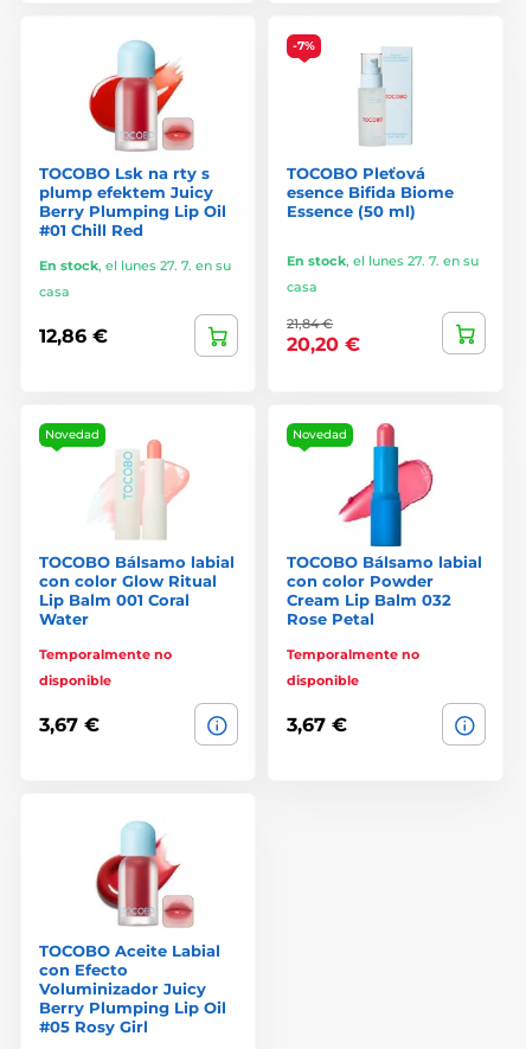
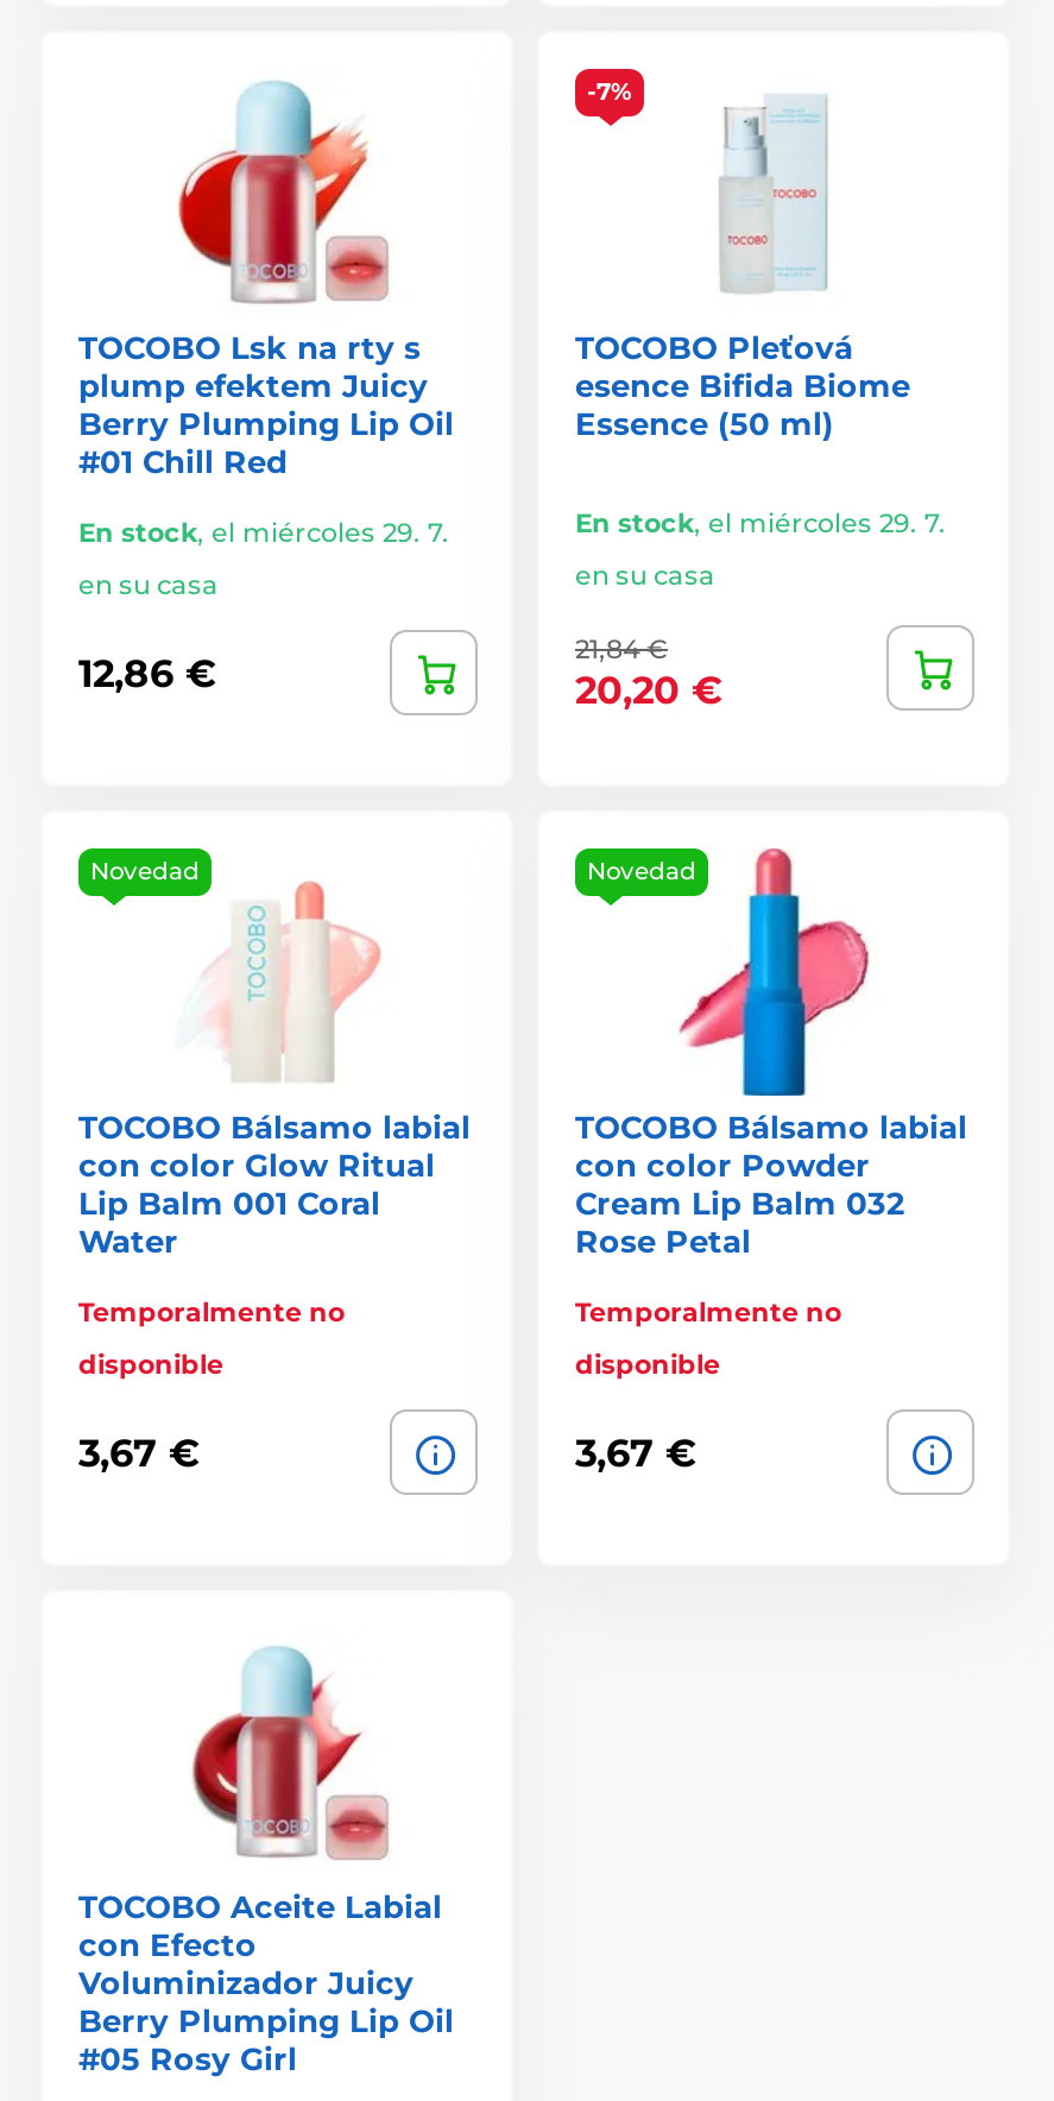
[39,257,231,274] En stock, el lunes 27. 7. en su -> [78,516,449,549] En stock, el miércoles 29. 7.
[287,252,479,269] En stock, el lunes 27. 7. en su -> [575,506,946,540] En stock, el miércoles 29. 7.
[39,283,70,300] casa -> [78,568,219,601] en su casa
[287,279,317,295] casa -> [575,559,715,592] en su casa

